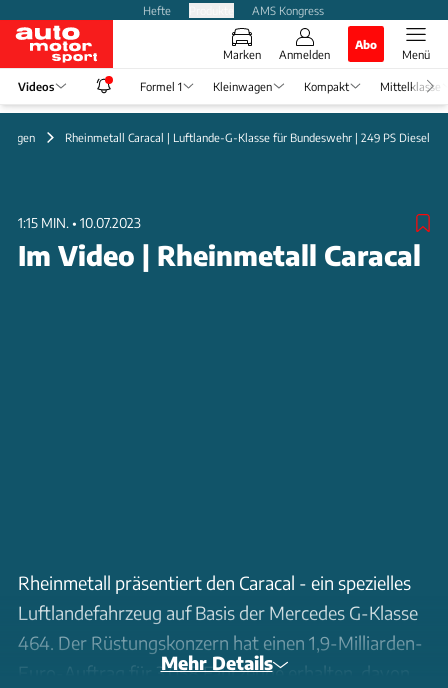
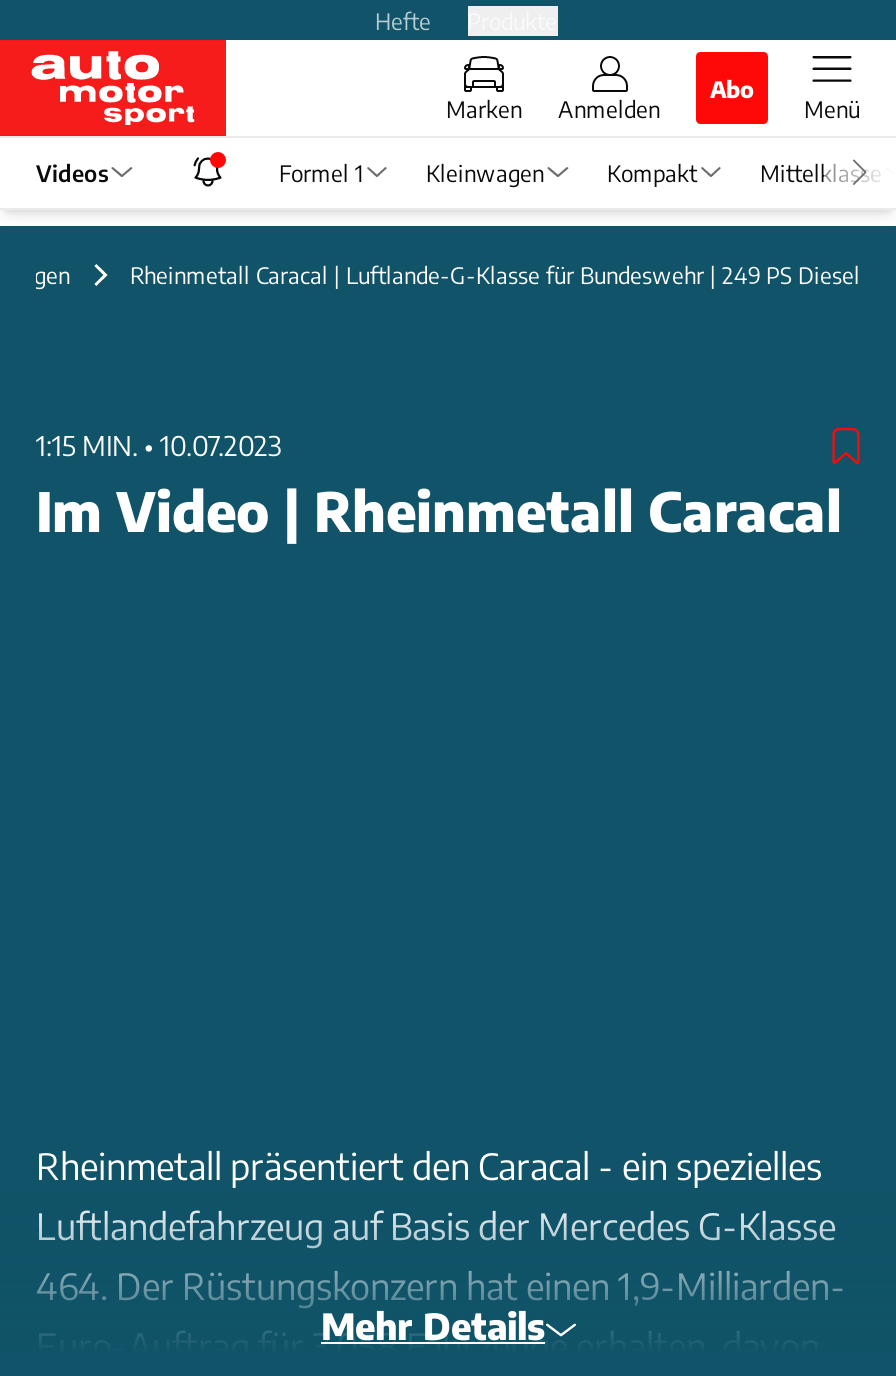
[251,2,323,16] AMS Kongress -> none

